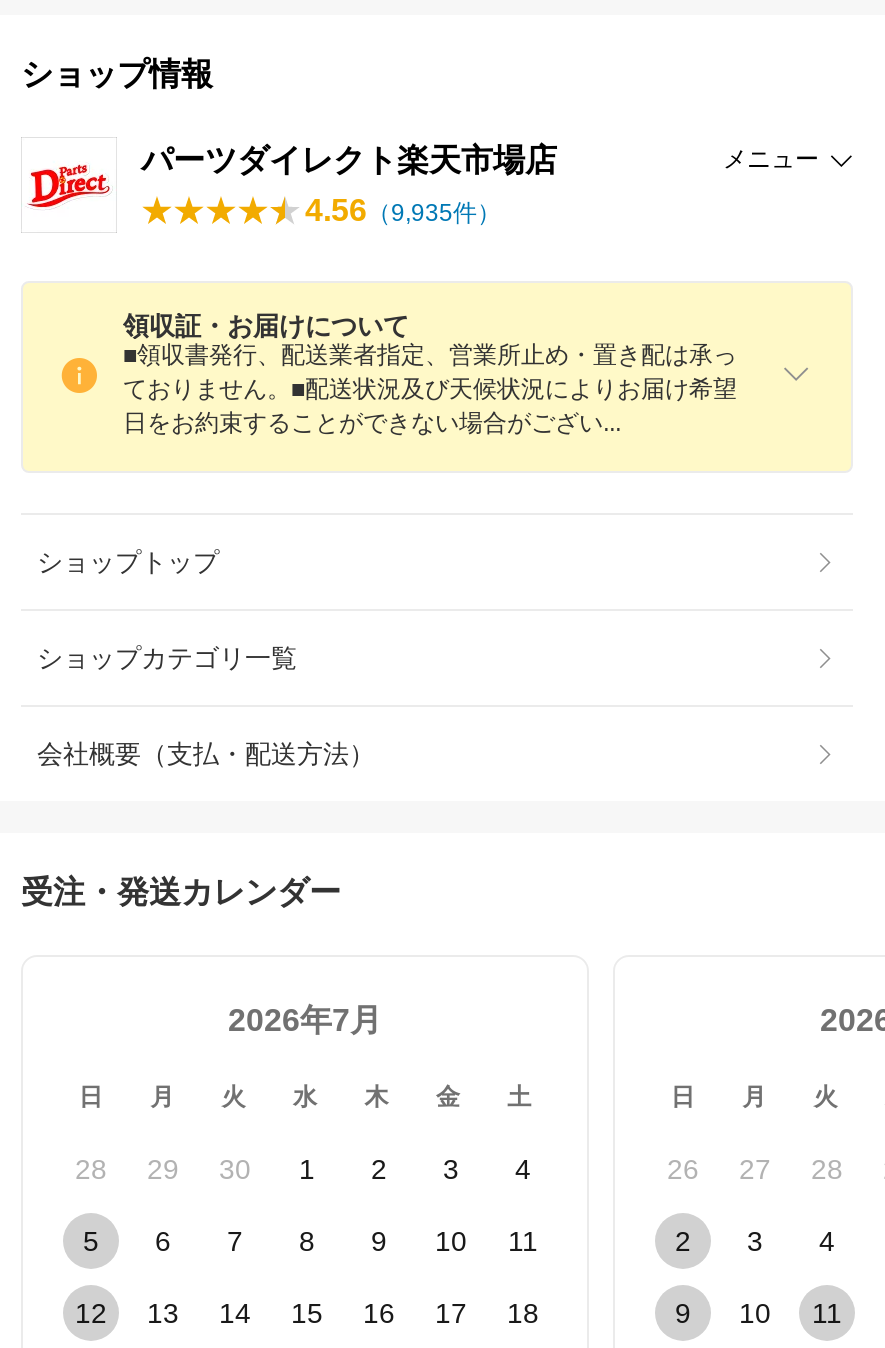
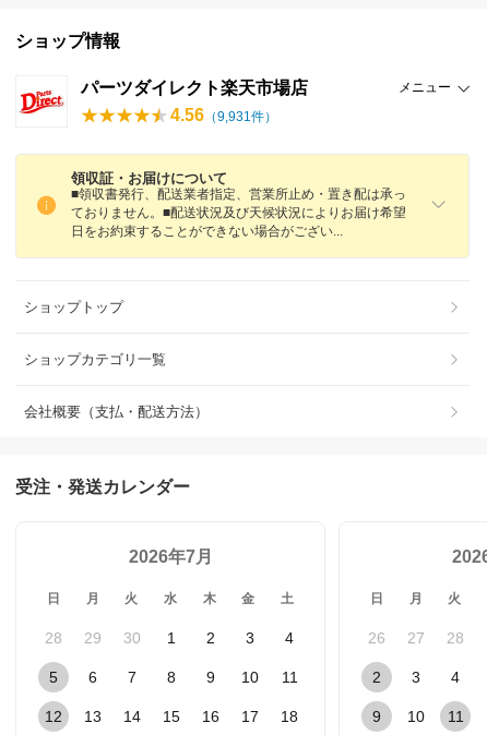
[305,193,501,227] 4.56（9,935件） -> [170,106,277,124] 4.56（9,931件）

